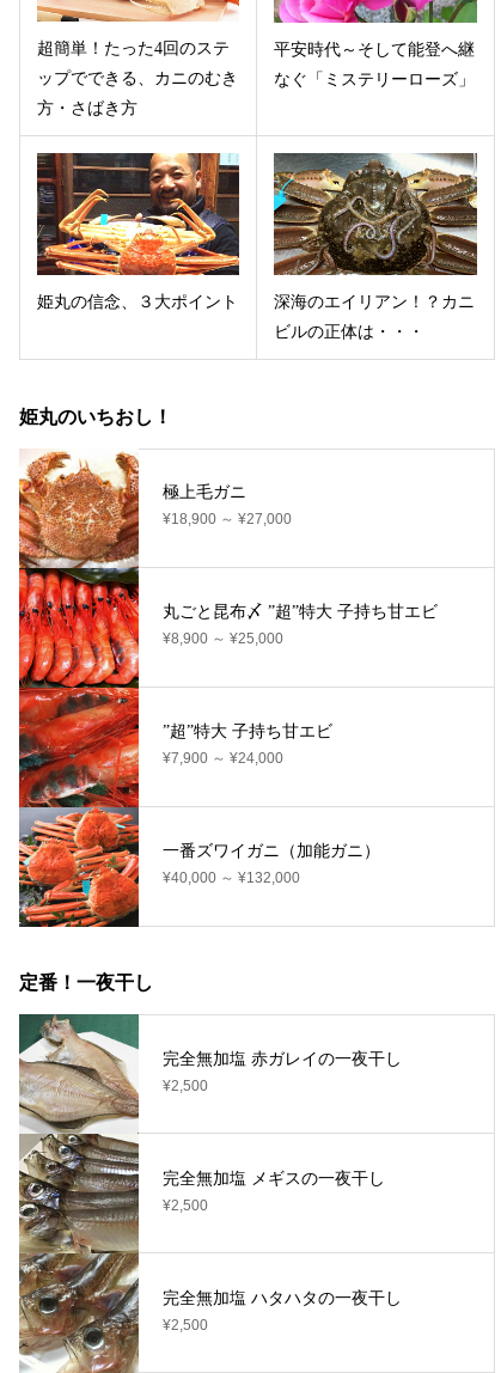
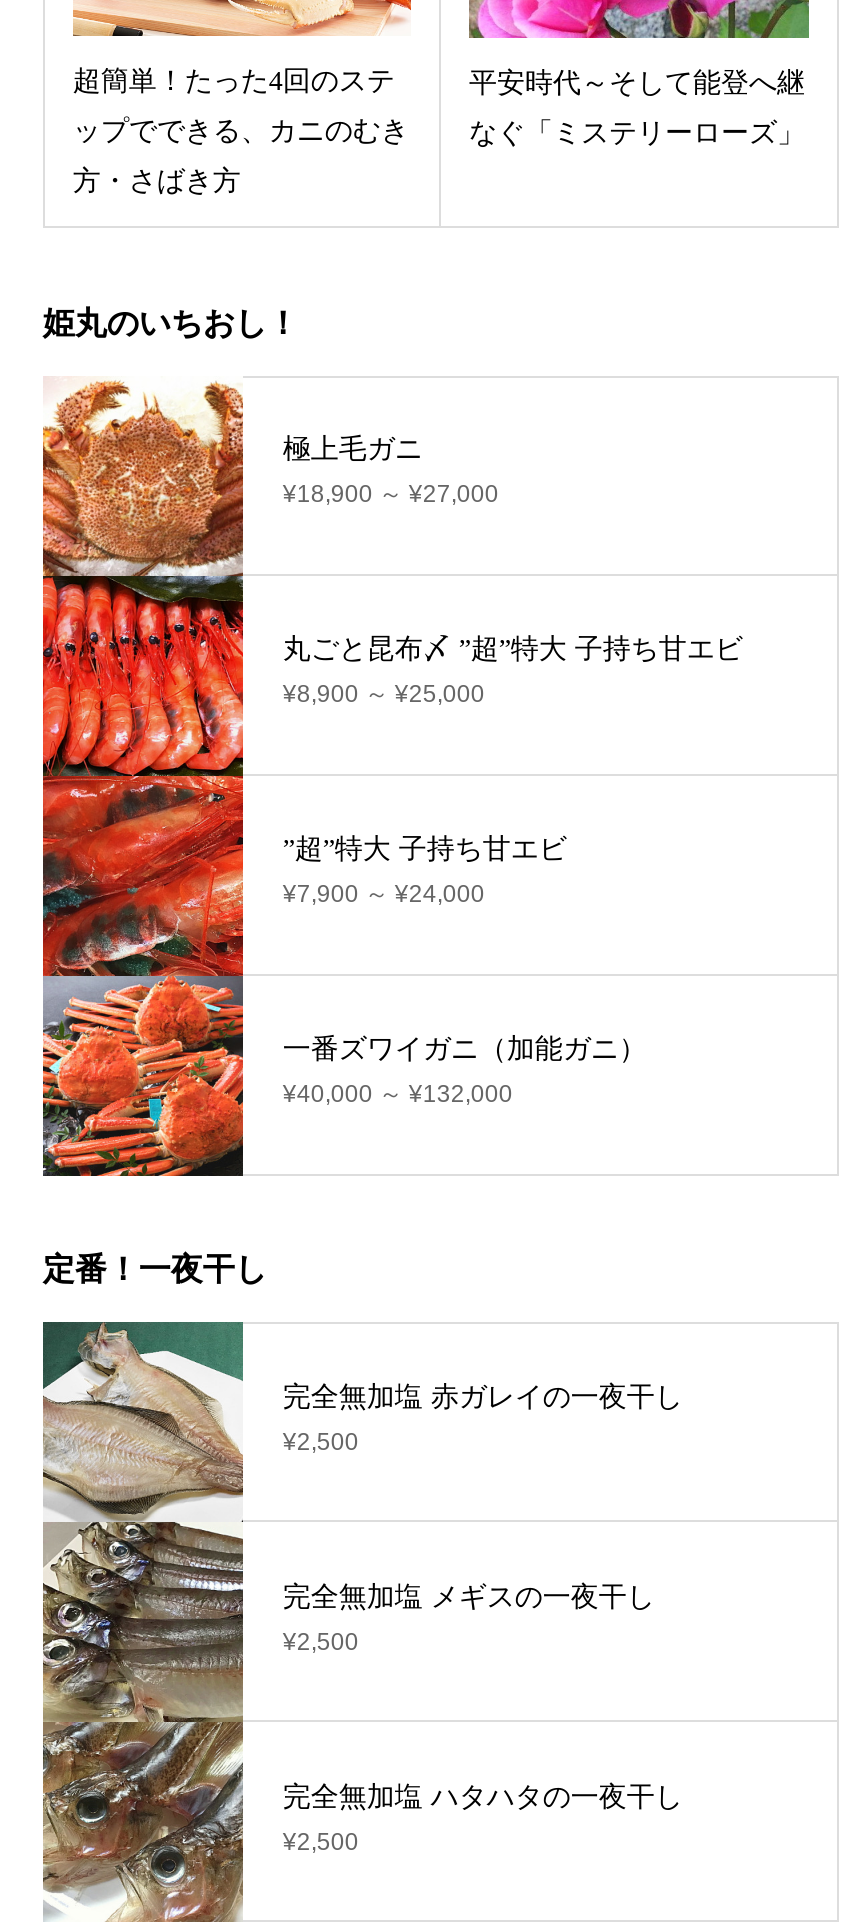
[36,152,475,341] [image] | 姫丸の信念、３大ポイント | 深海のエイリアン！？カニ | ビルの正体は・・・ -> none
[273,152,478,276] [image] -> none

